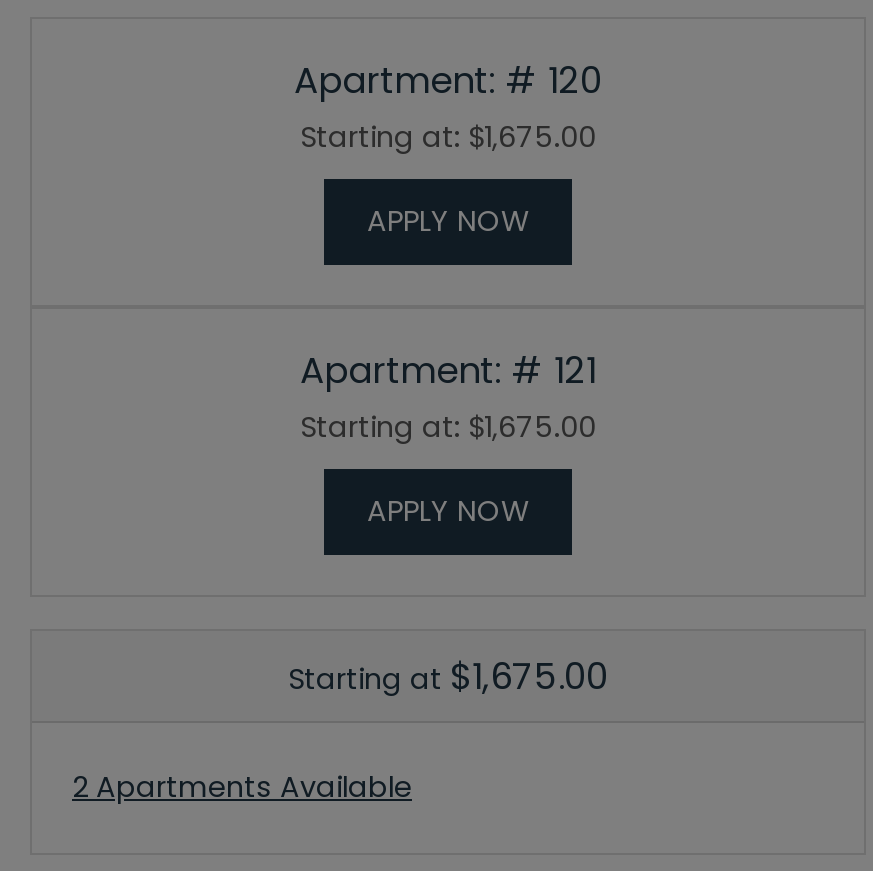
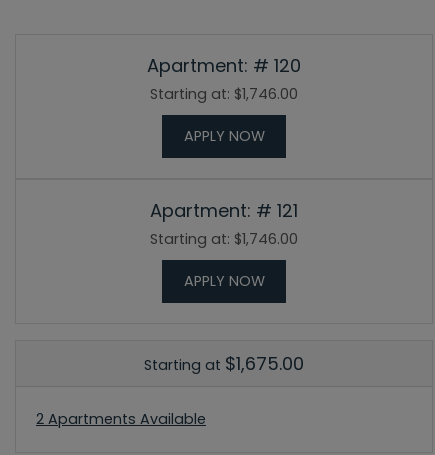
[300,117,596,157] Starting at: $1,675.00 -> [150,84,298,104] Starting at: $1,746.00
[300,407,596,447] Starting at: $1,675.00 -> [150,229,298,249] Starting at: $1,746.00

